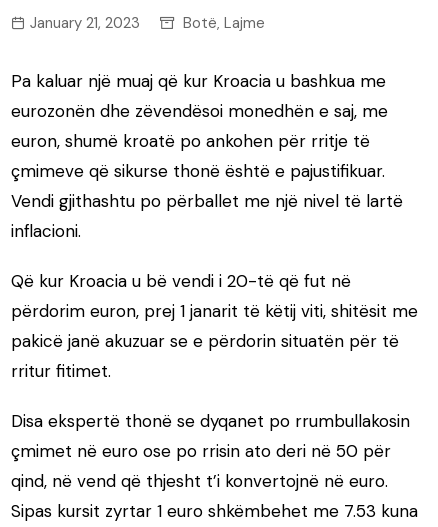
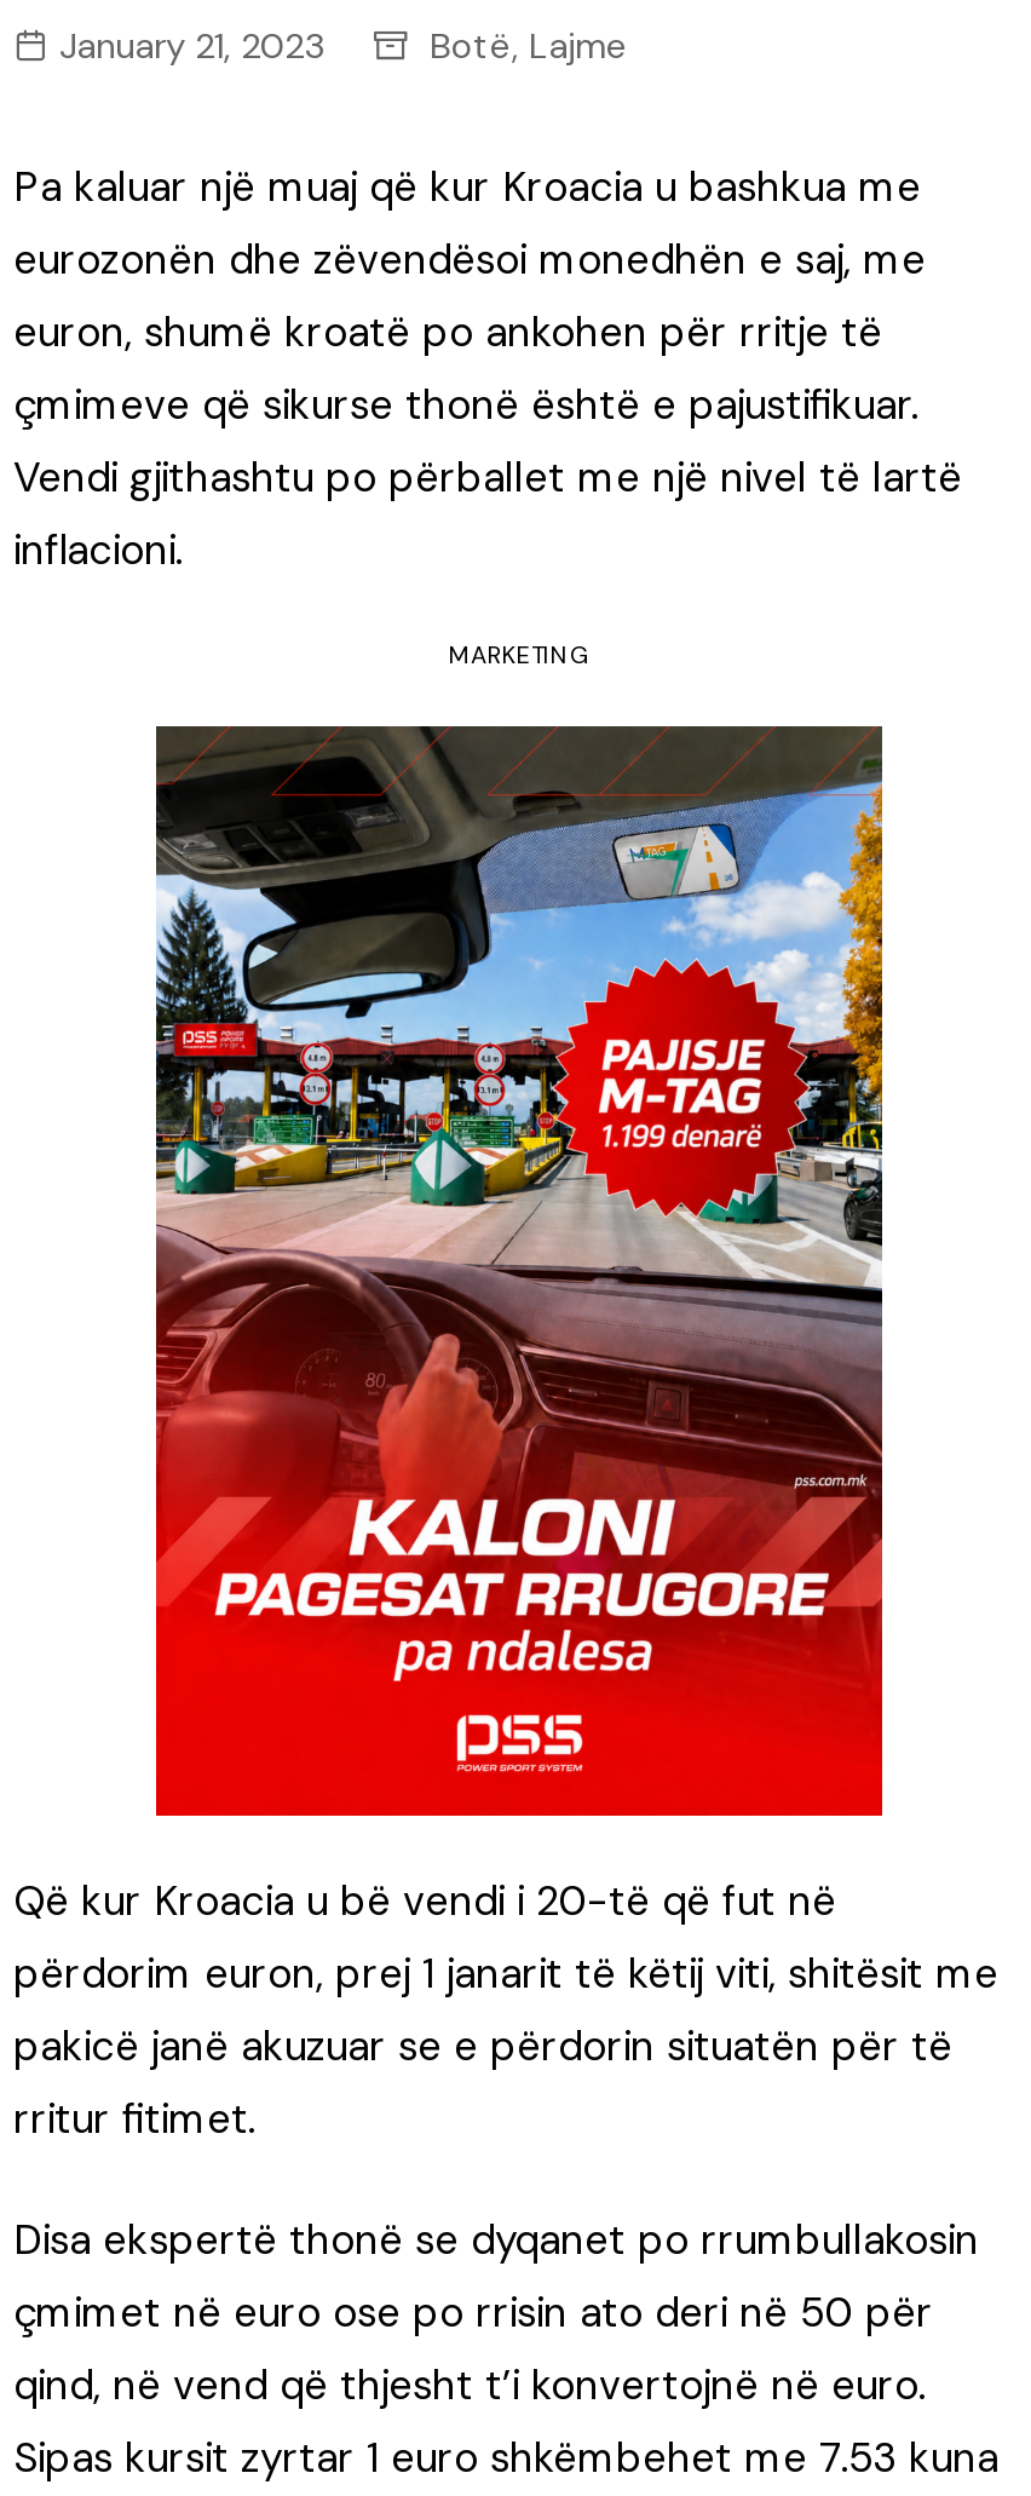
none -> [154,724,885,1821] [image]
none -> [449,638,589,670] MARKETING

